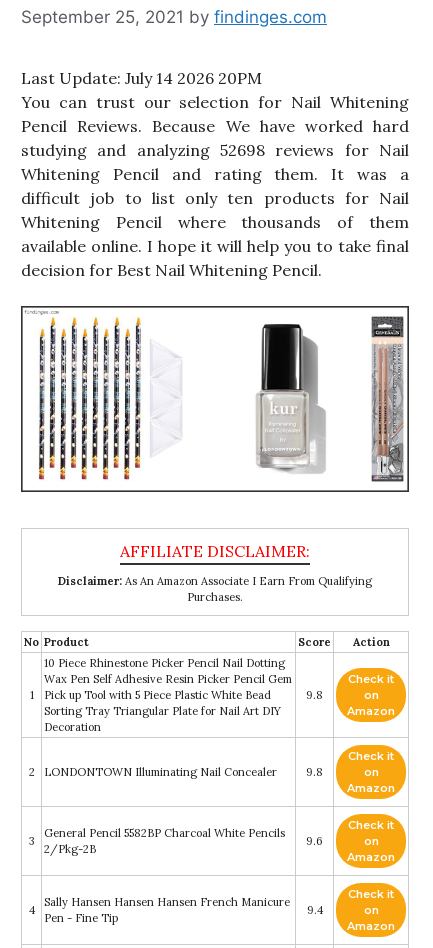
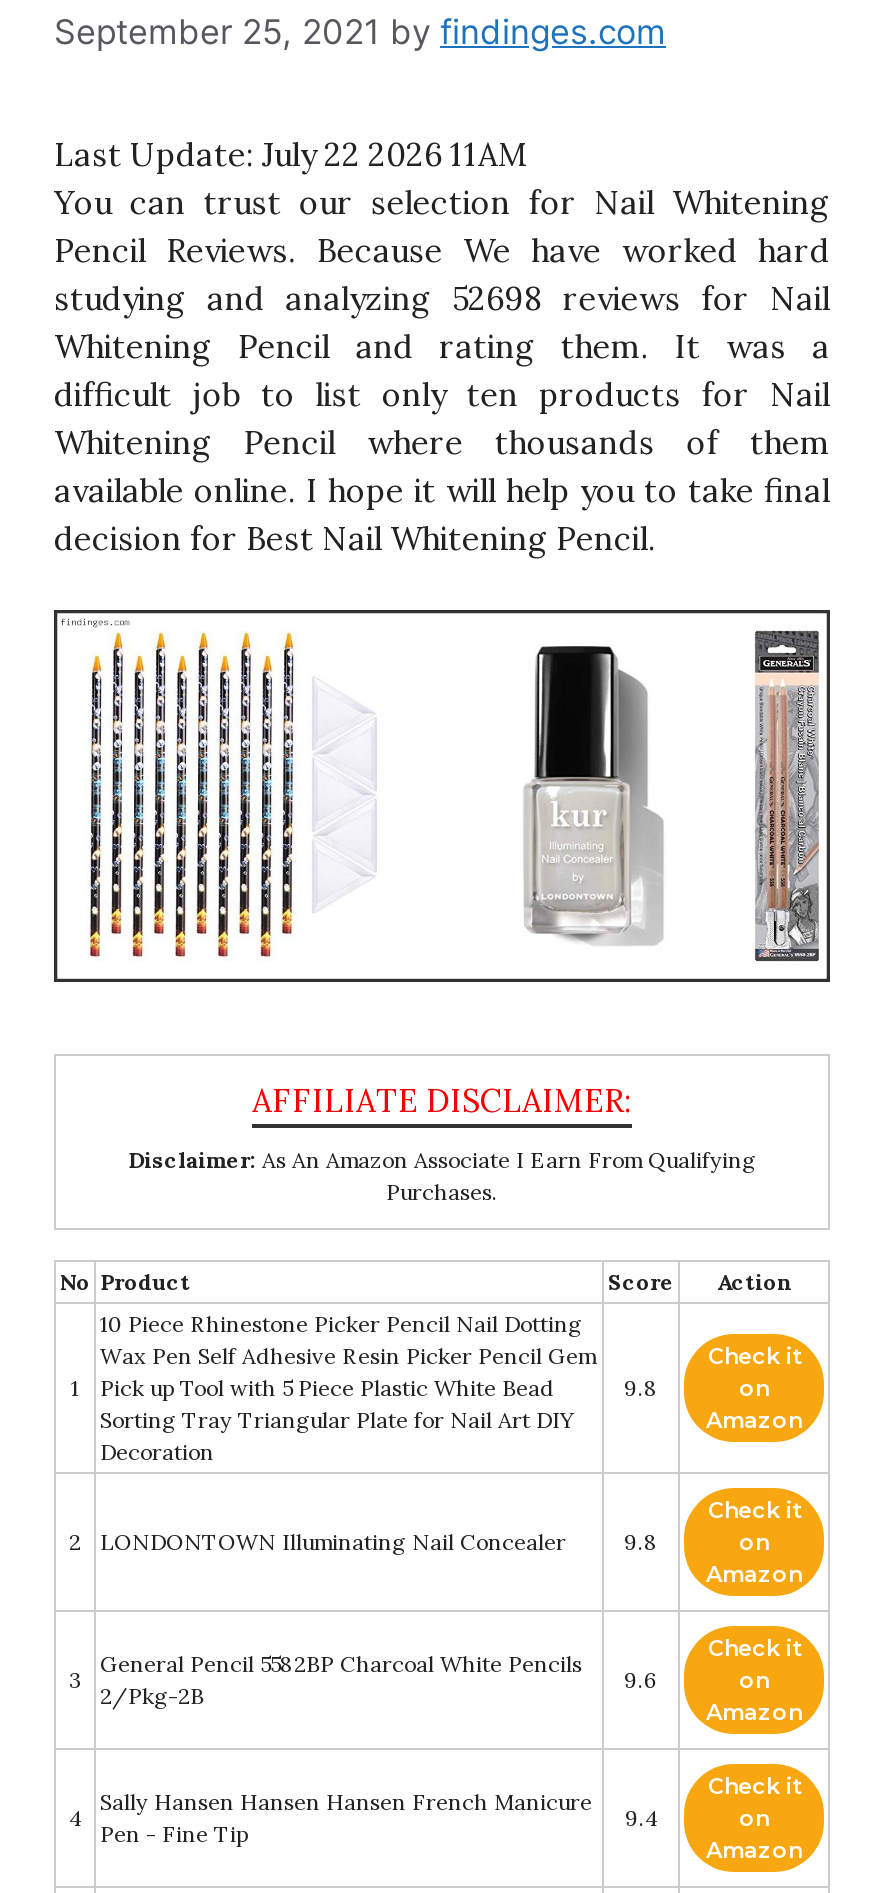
[21,67,262,87] Last Update: July 14 2026 20PM -> [54,133,528,173] Last Update: July 22 2026 11AM

